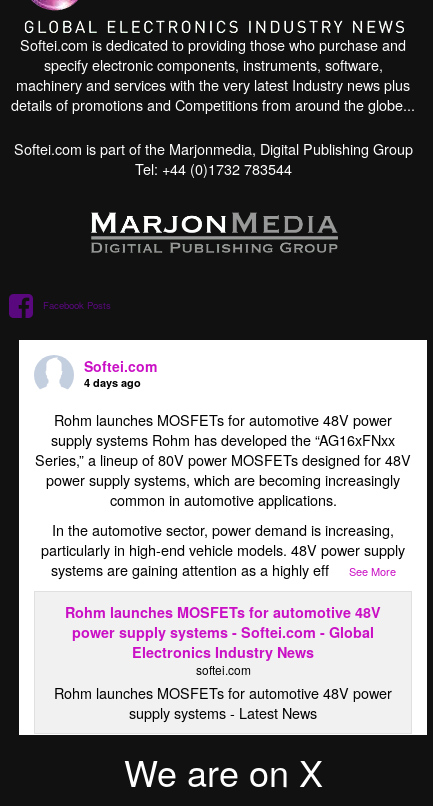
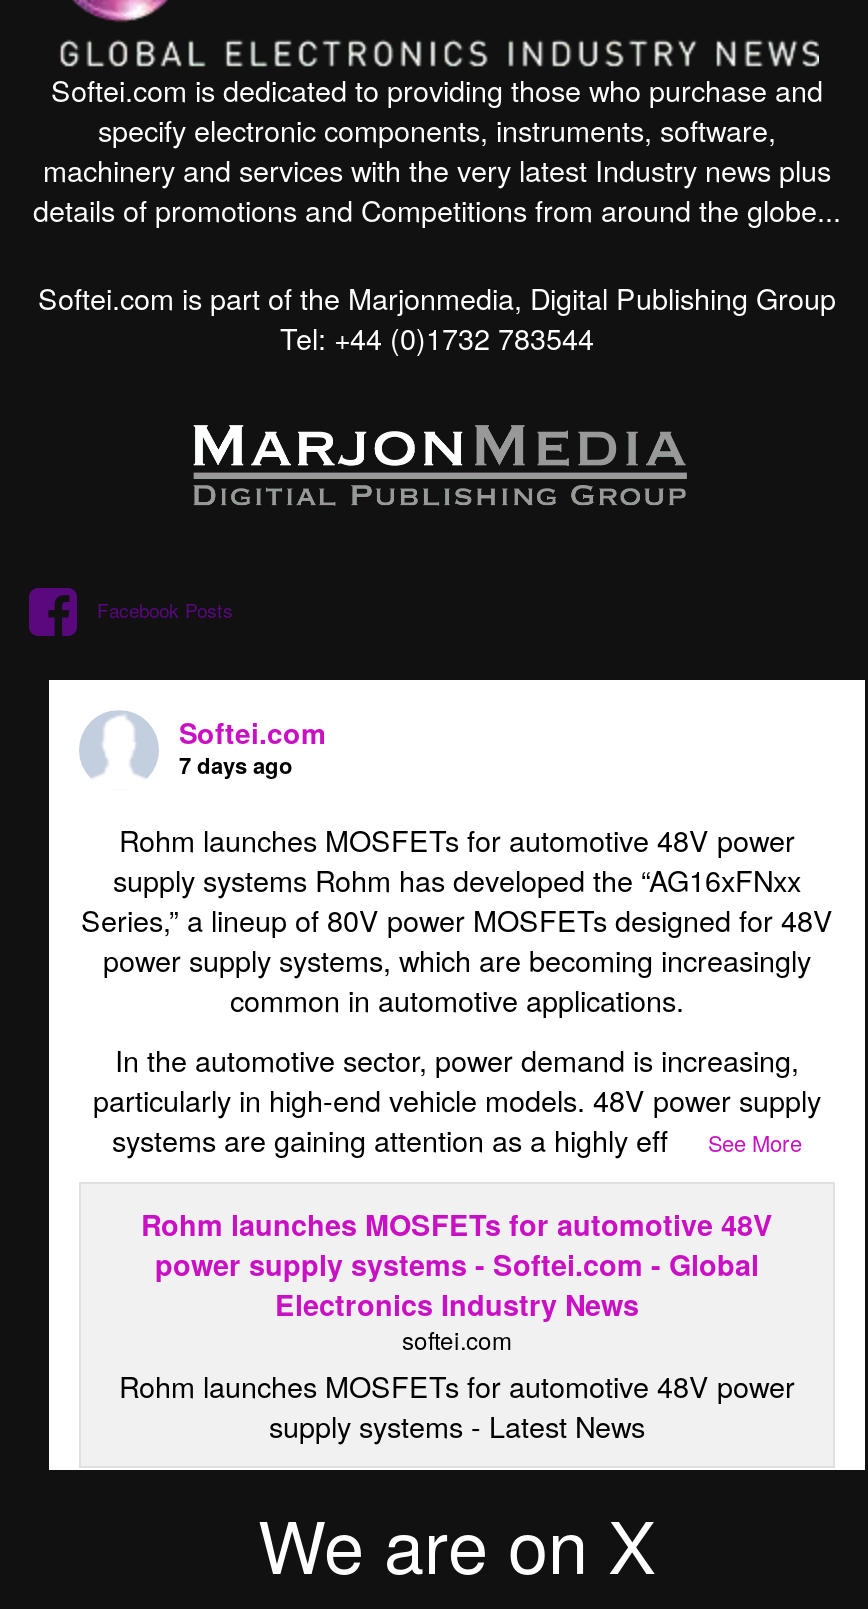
[84,374,141,389] 4 days ago -> [179,749,293,779] 7 days ago

